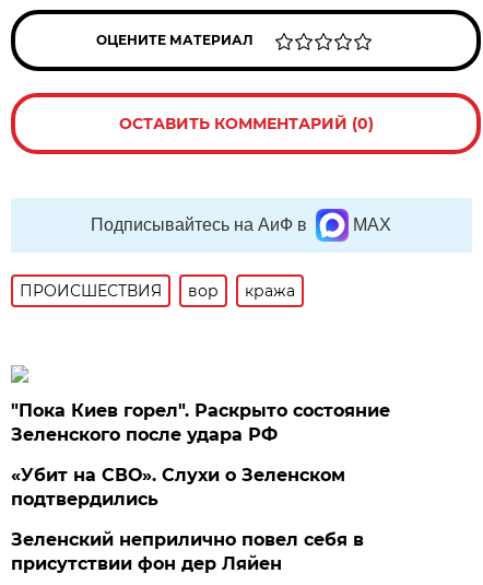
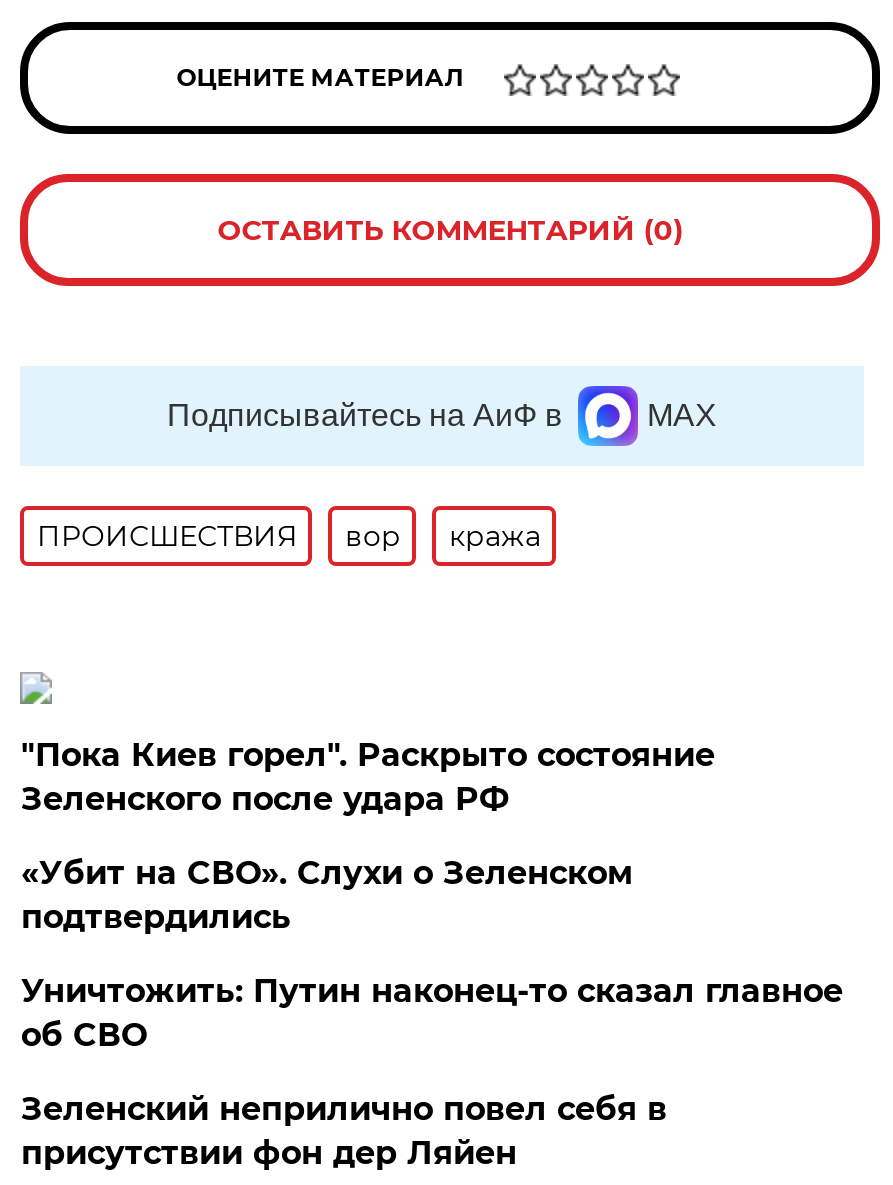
none -> [21,972,843,1054] Уничтожить: Путин наконец-то сказал главное | об СВО

